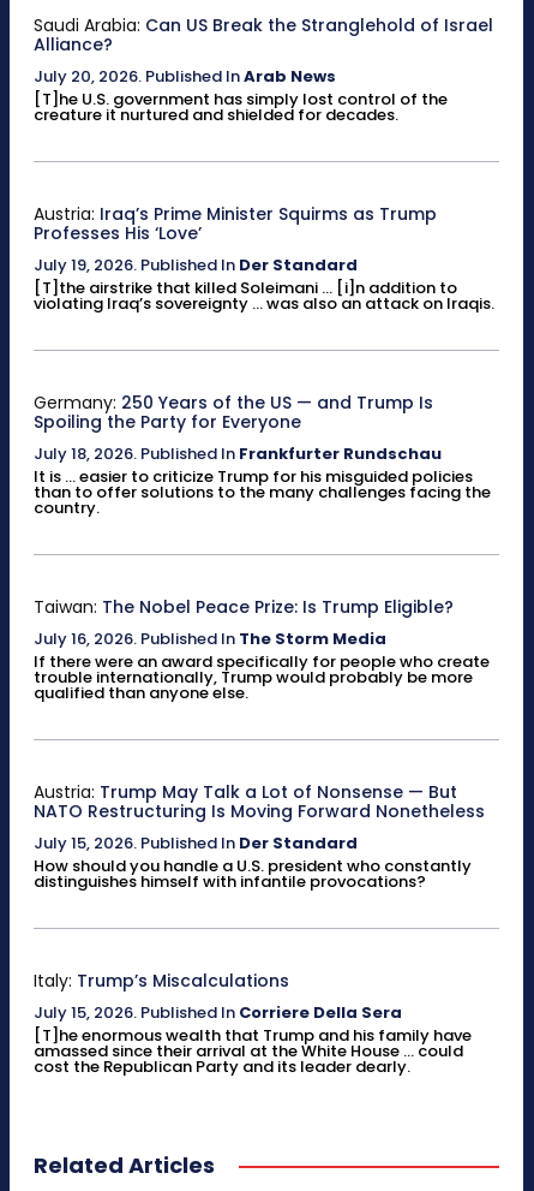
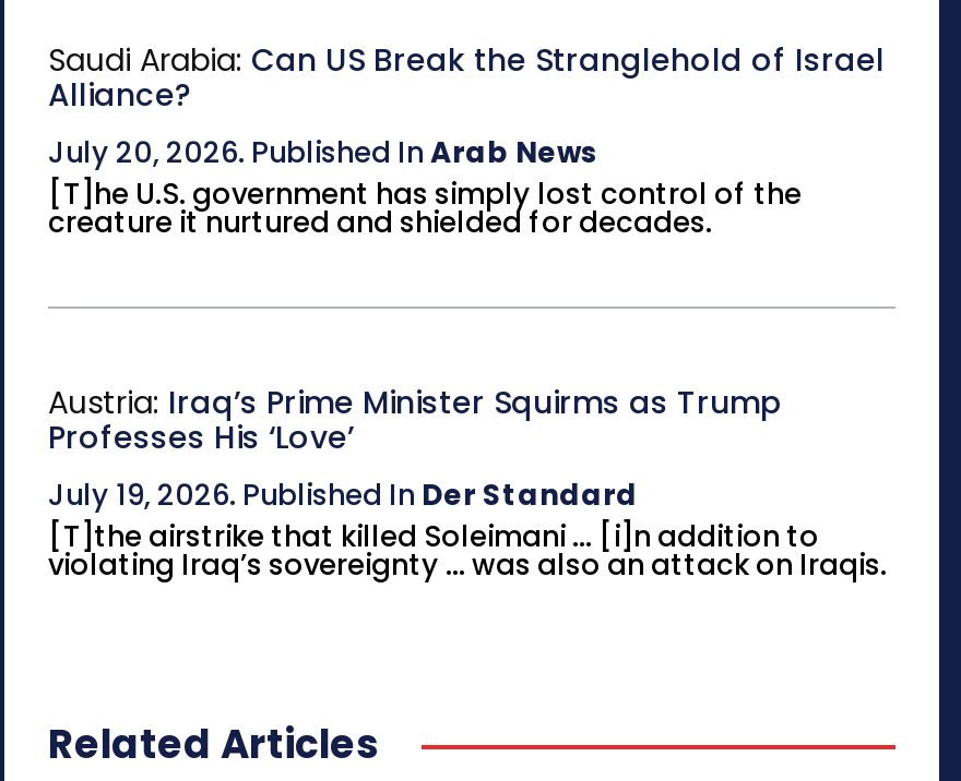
[34,390,491,519] Germany: 250 Years of the US — and Trump Is | Spoiling the Party for Everyone | July 18, 2026. Published In Frankfurter Rundschau | It is ... easier to criticize Trump for his misguided policies | than to offer solutions to the many challenges facing the | country. -> none
[34,595,490,704] Taiwan: The Nobel Peace Prize: Is Trump Eligible? | July 16, 2026. Published In The Storm Media | If there were an award specifically for people who create | trouble internationally, Trump would probably be more | qualified than anyone else. -> none
[34,780,485,893] Austria: Trump May Talk a Lot of Nonsense — But | NATO Restructuring Is Moving Forward Nonetheless | July 15, 2026. Published In Der Standard | How should you handle a U.S. president who constantly | distinguishes himself with infantile provocations? -> none
[34,968,472,1078] Italy: Trump’s Miscalculations | July 15, 2026. Published In Corriere Della Sera | [T]he enormous wealth that Trump and his family have | amassed since their arrival at the White House ... could | cost the Republican Party and its leader dearly. -> none

